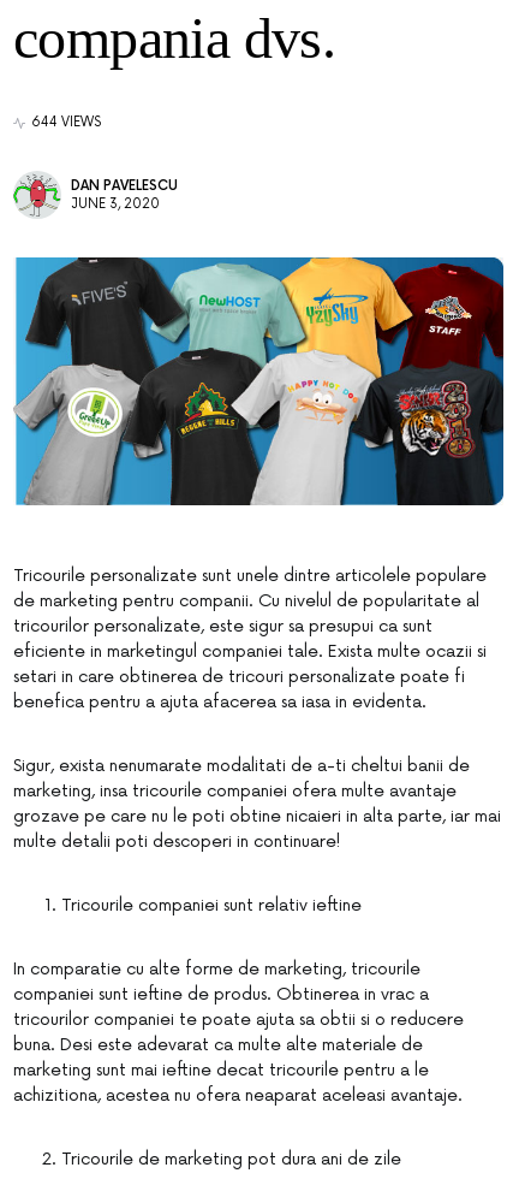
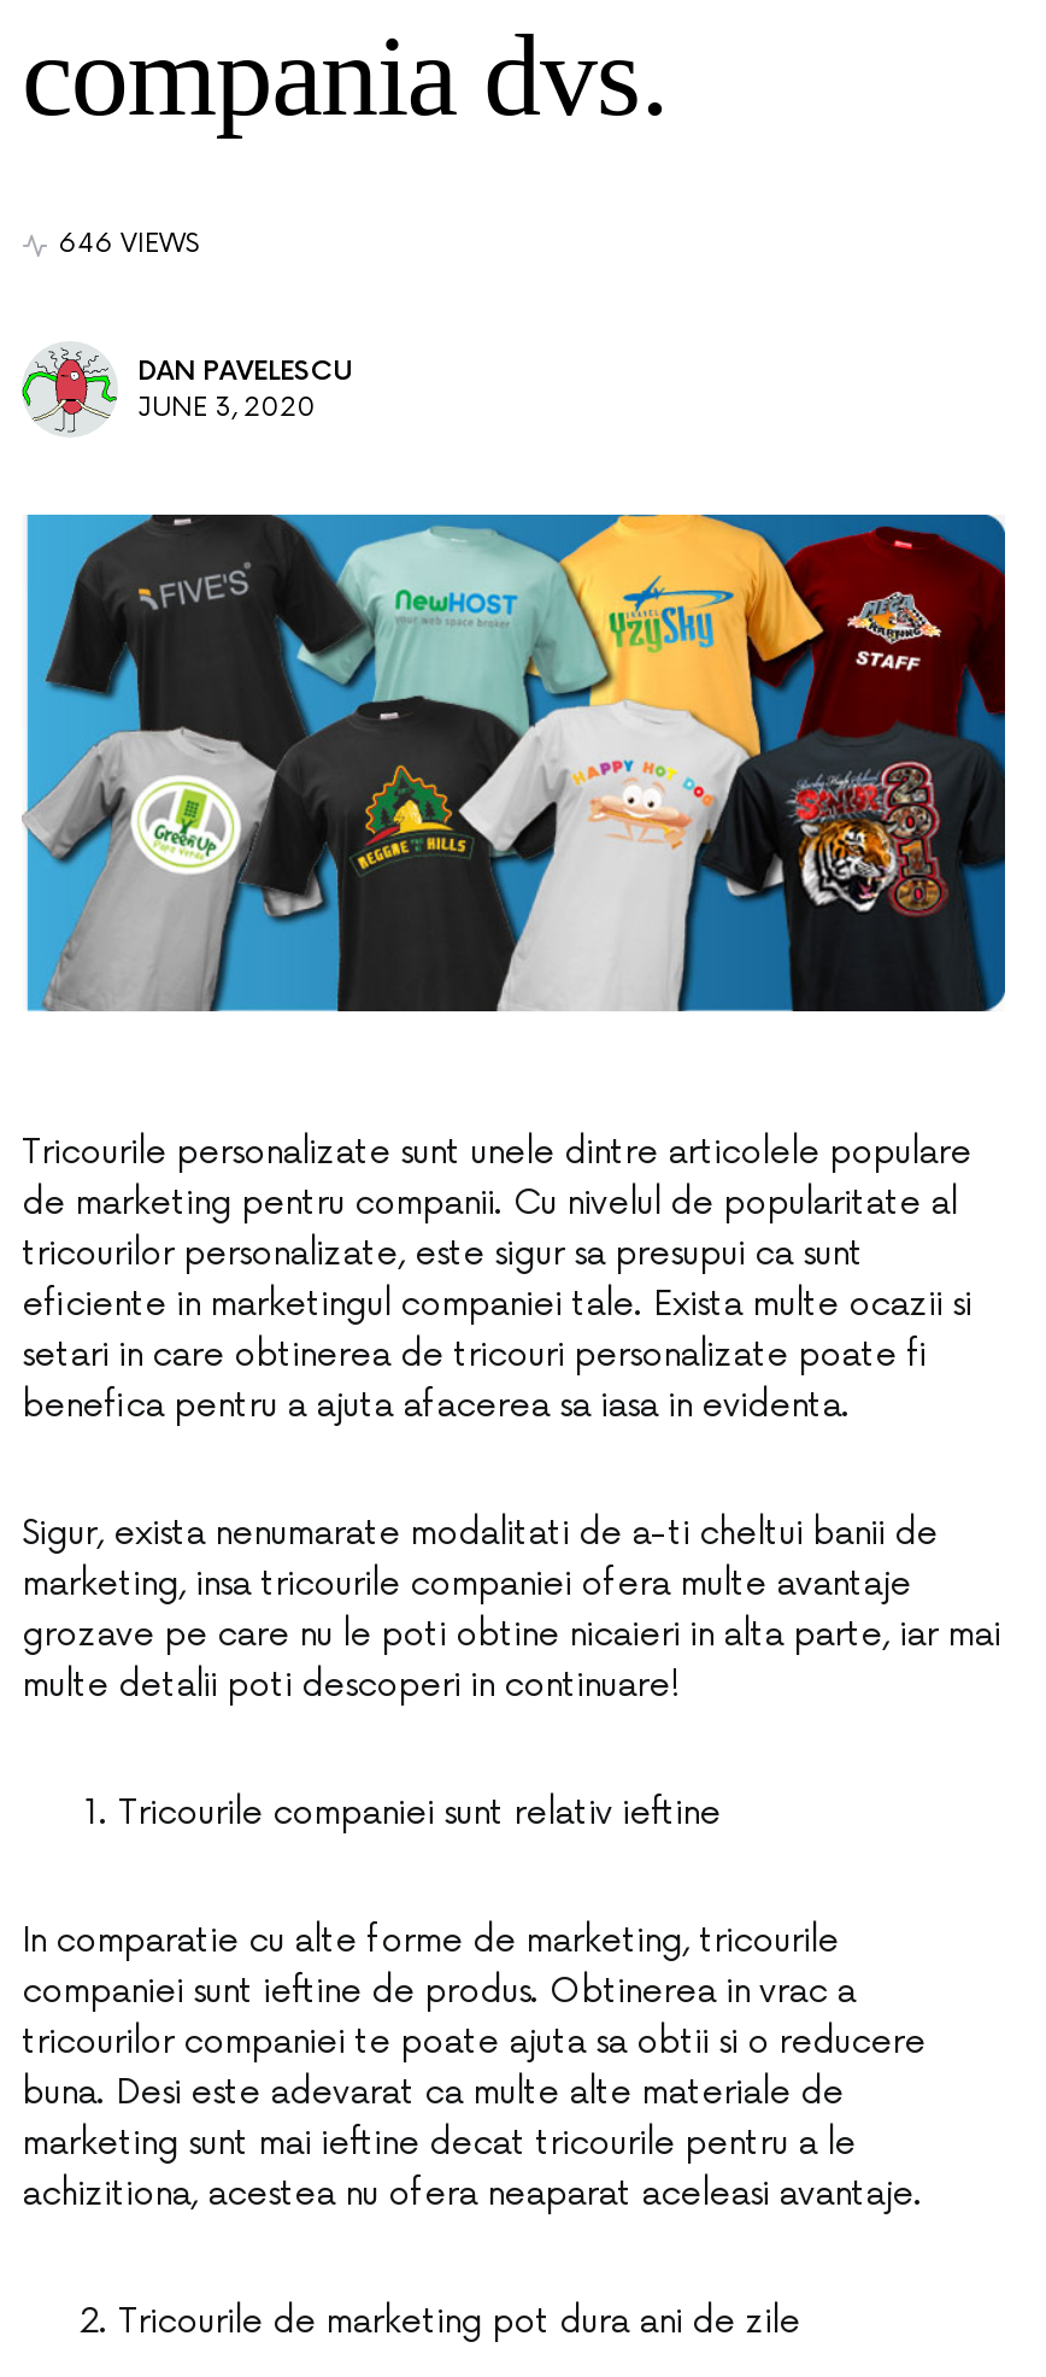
[31,114,101,130] 644 VIEWS -> [58,228,200,259] 646 VIEWS

